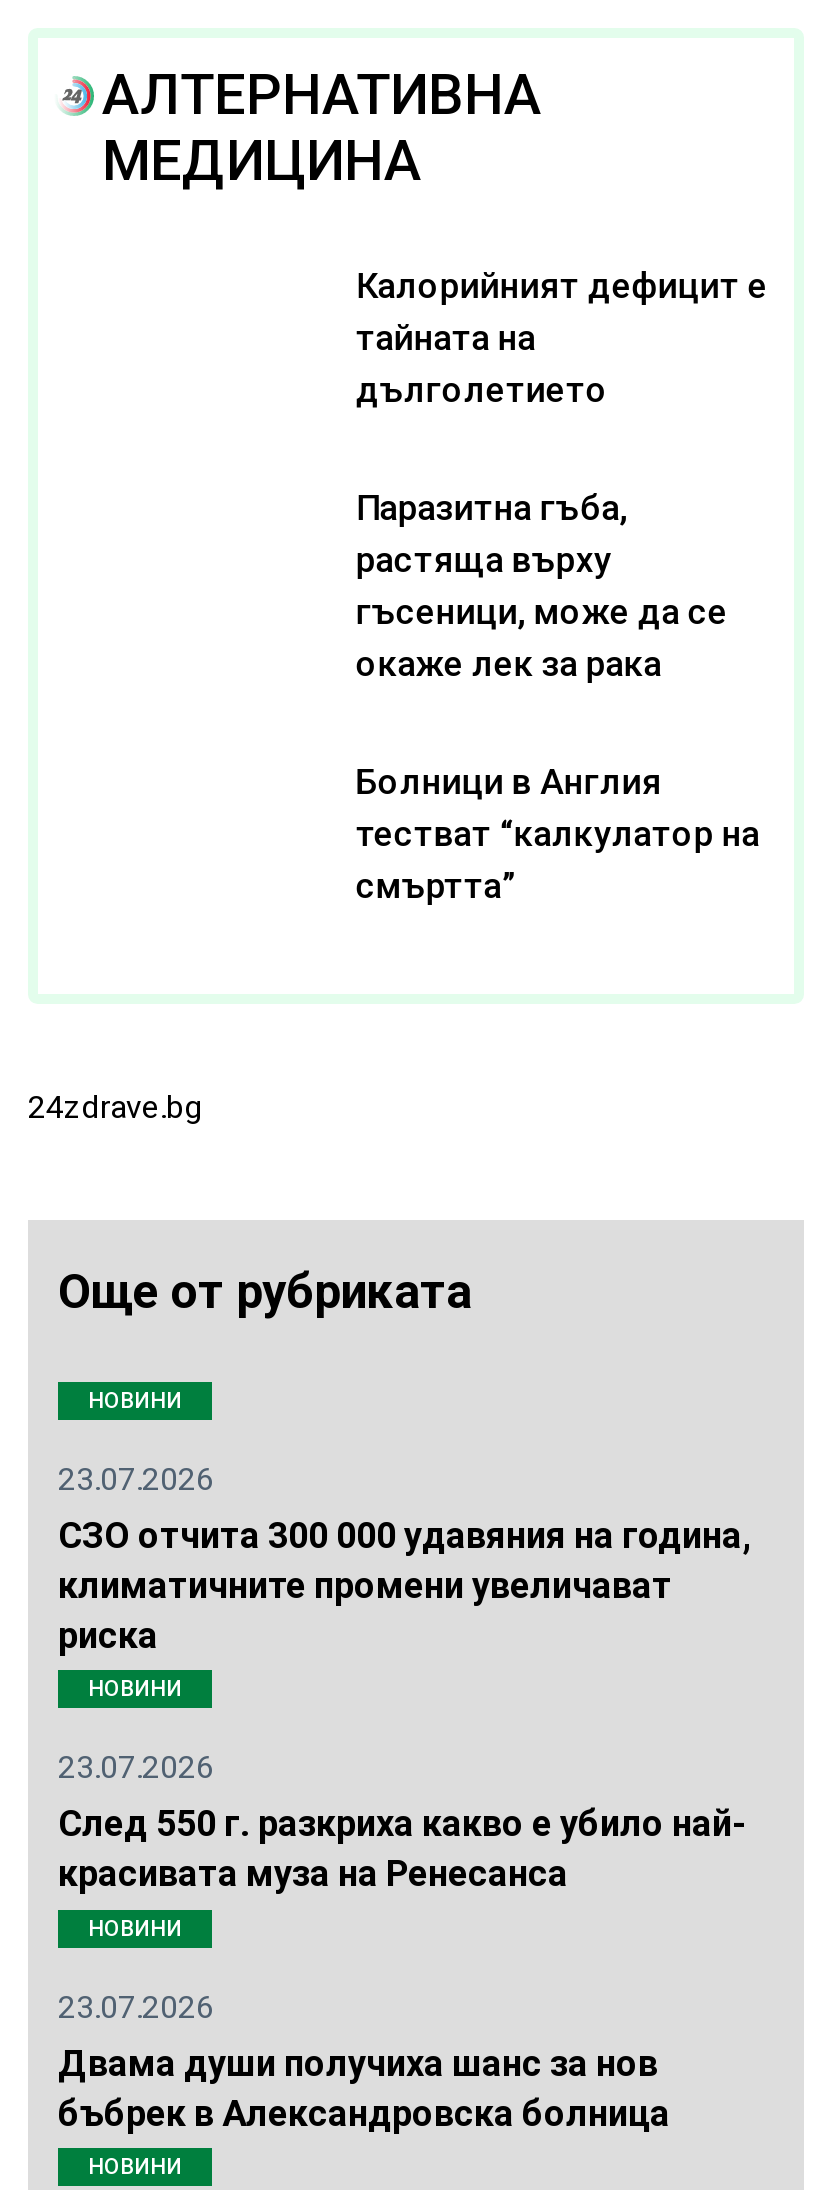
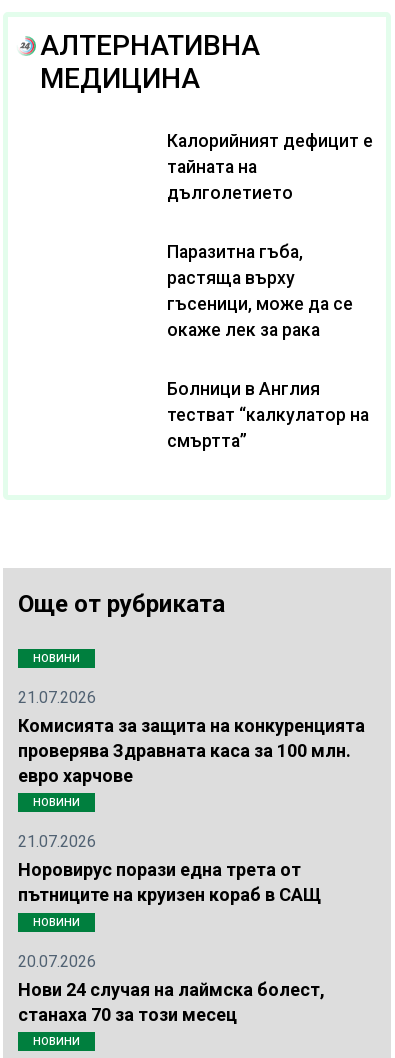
[28,1088,202,1126] 24zdrave.bg -> none
[58,1459,752,1655] 23.07.2026 | СЗО отчита 300 000 удавяния на година, | климатичните промени увеличават | риска -> [18,688,365,786] 21.07.2026 | Комисията за защита на конкуренцията | проверява Здравната каса за 100 млн. | евро харчове
[58,1748,746,1894] 23.07.2026 | След 550 г. разкриха какво е убило най- | красивата муза на Ренесанса -> [18,832,321,905] 21.07.2026 | Норовирус порази една трета от | пътниците на круизен кораб в САЩ
[58,1988,670,2134] 23.07.2026 | Двама души получиха шанс за нов | бъбрек в Александровска болница -> [18,952,325,1025] 20.07.2026 | Нови 24 случая на лаймска болест, | станаха 70 за този месец

